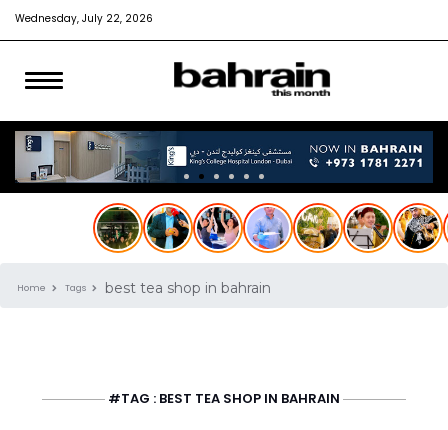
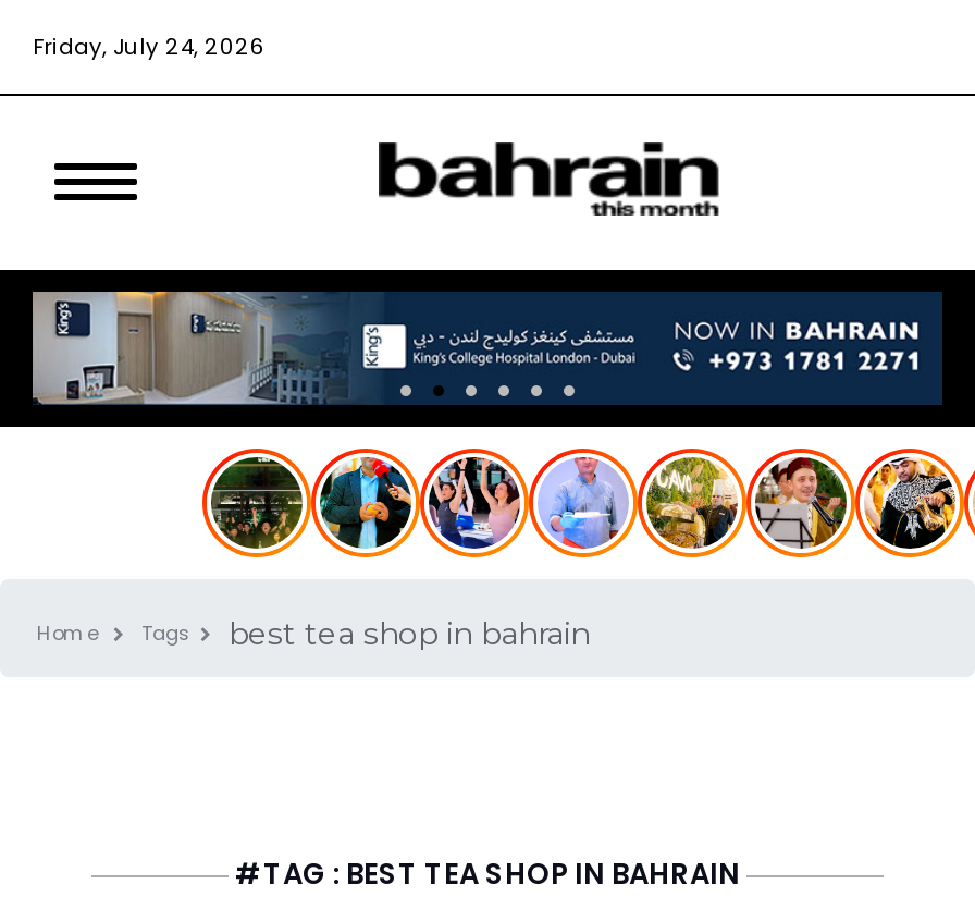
[15,11,153,26] Wednesday, July 22, 2026 -> [33,30,266,63] Friday, July 24, 2026

